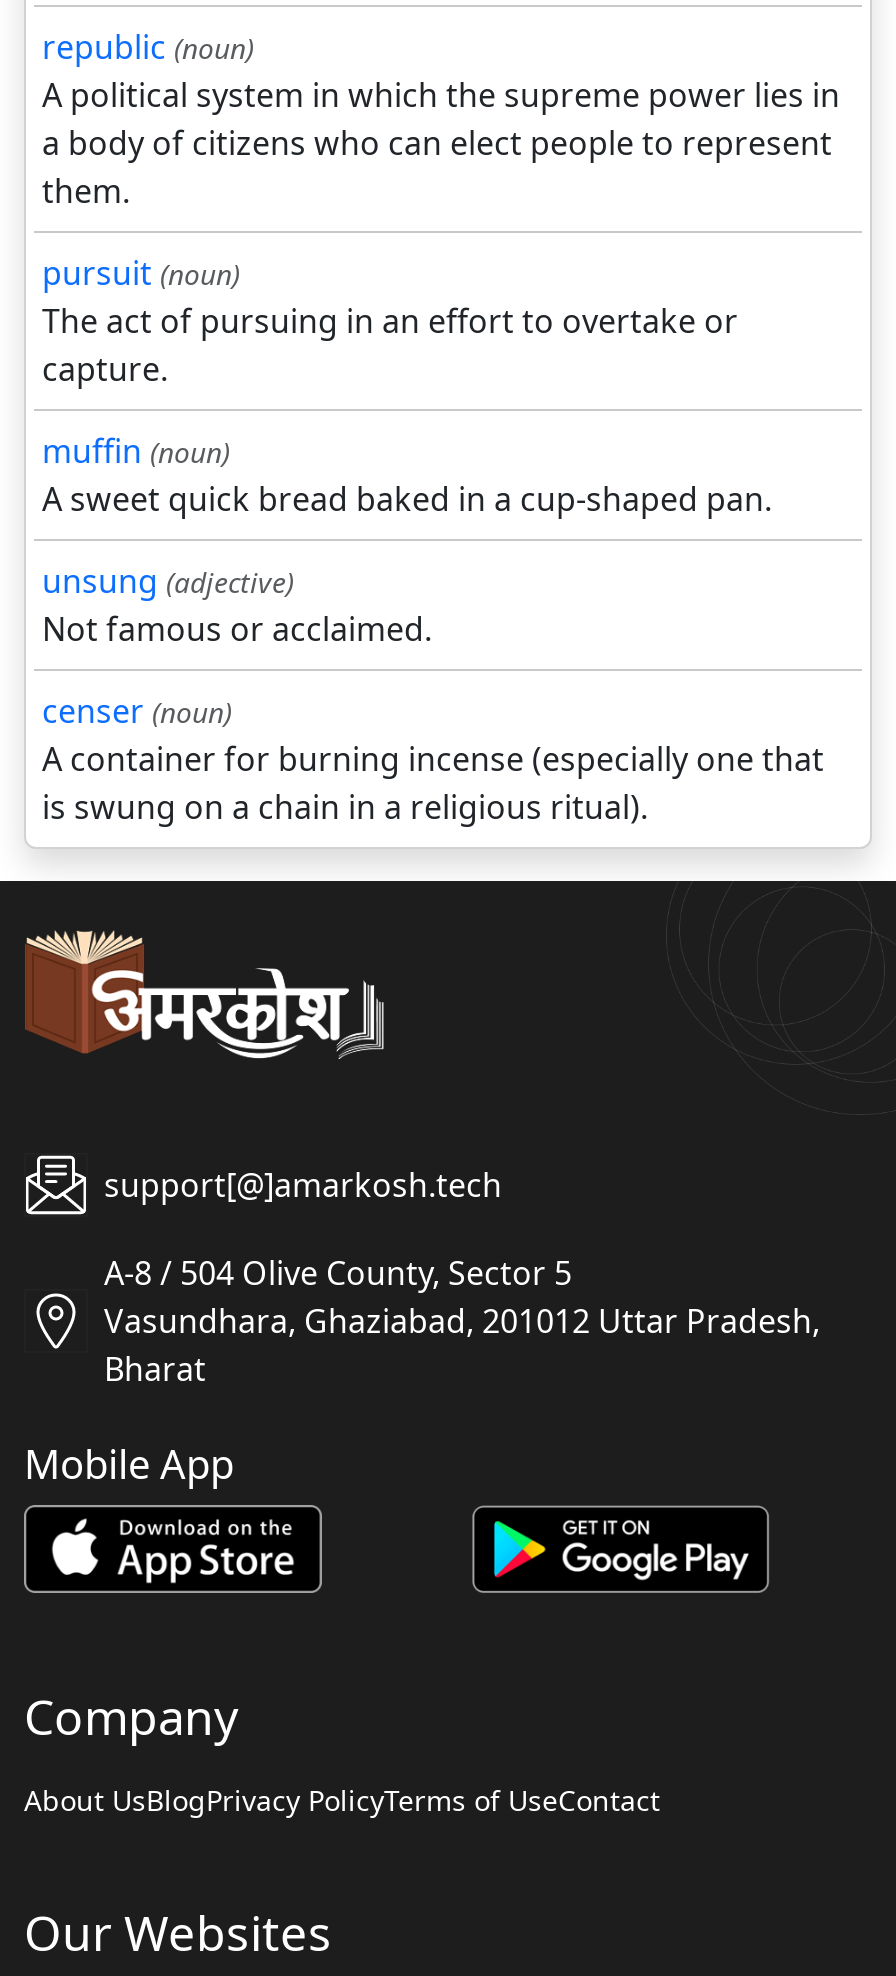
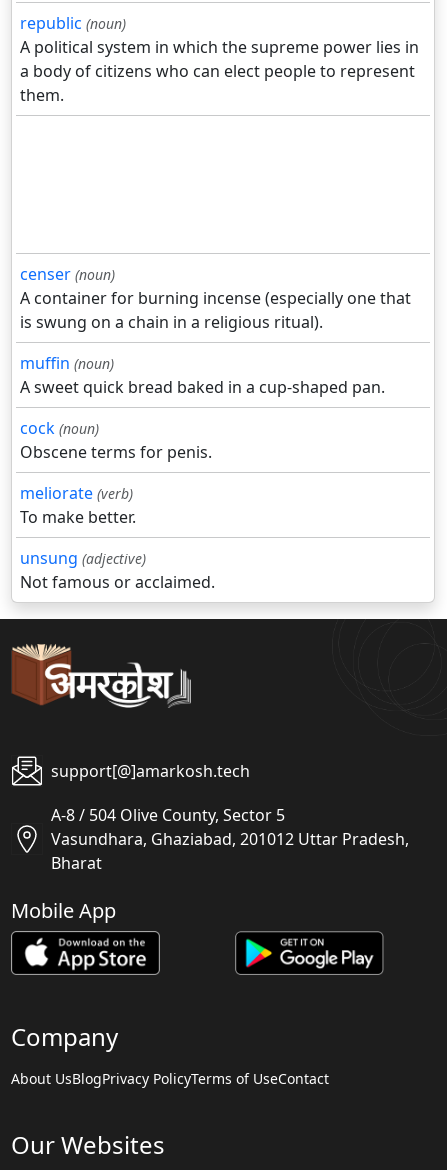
[42,250,738,390] pursuit (noun) | The act of pursuing in an effort to overtake or | capture. -> none
moved [42,428,772,520] -> [20,352,385,398]: muffin (noun) | A sweet quick bread baked in a cup-shaped pan.
moved [42,558,432,650] -> [20,547,215,593]: unsung (adjective) | Not famous or acclaimed.
moved [42,688,824,828] -> [20,263,411,333]: censer (noun) | A container for burning incense (especially one that | is swung on a chain in a religious ritual).
none -> [20,417,212,528] cock (noun) | Obscene terms for penis. | meliorate (verb) | To make better.

